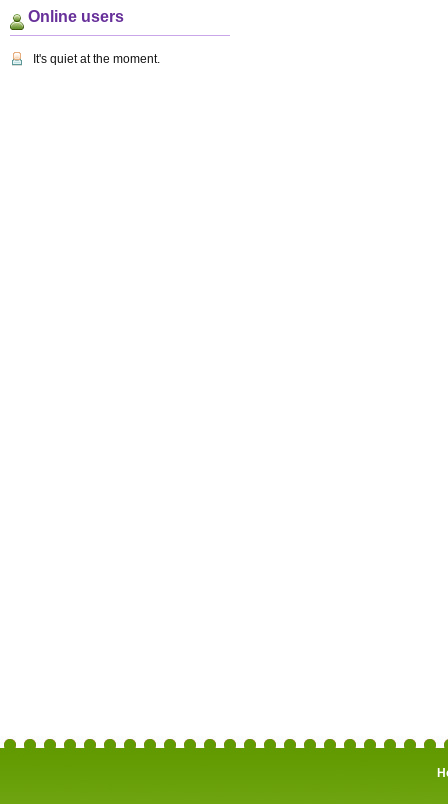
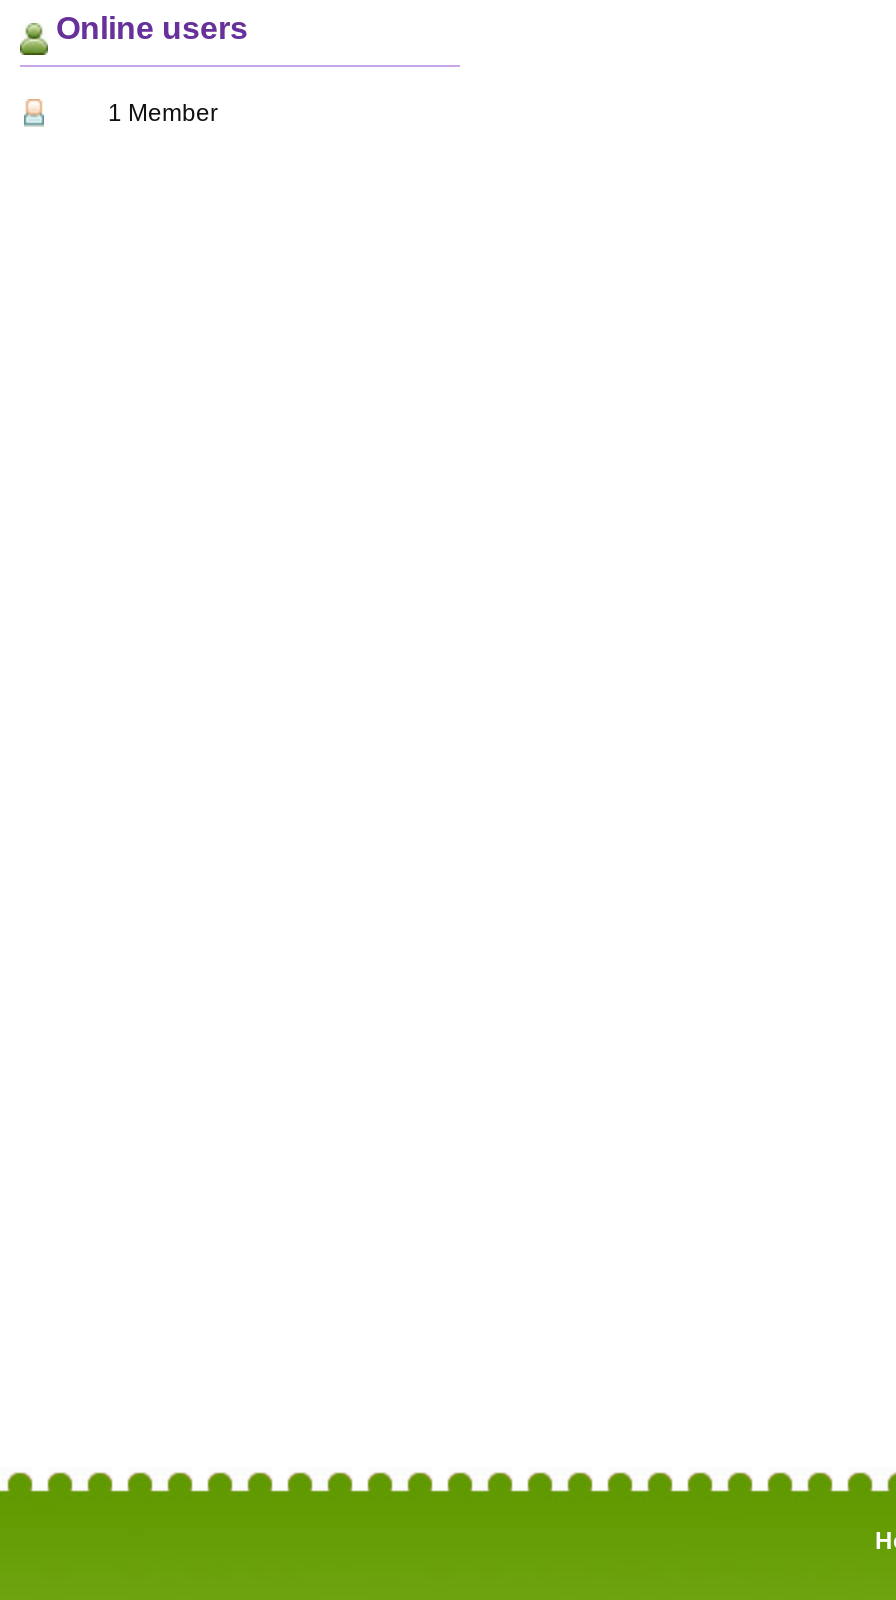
[33,52,160,66] It's quiet at the moment. -> [108,98,218,126] 1 Member

